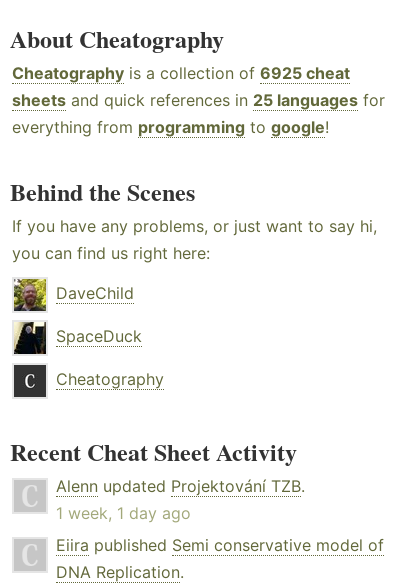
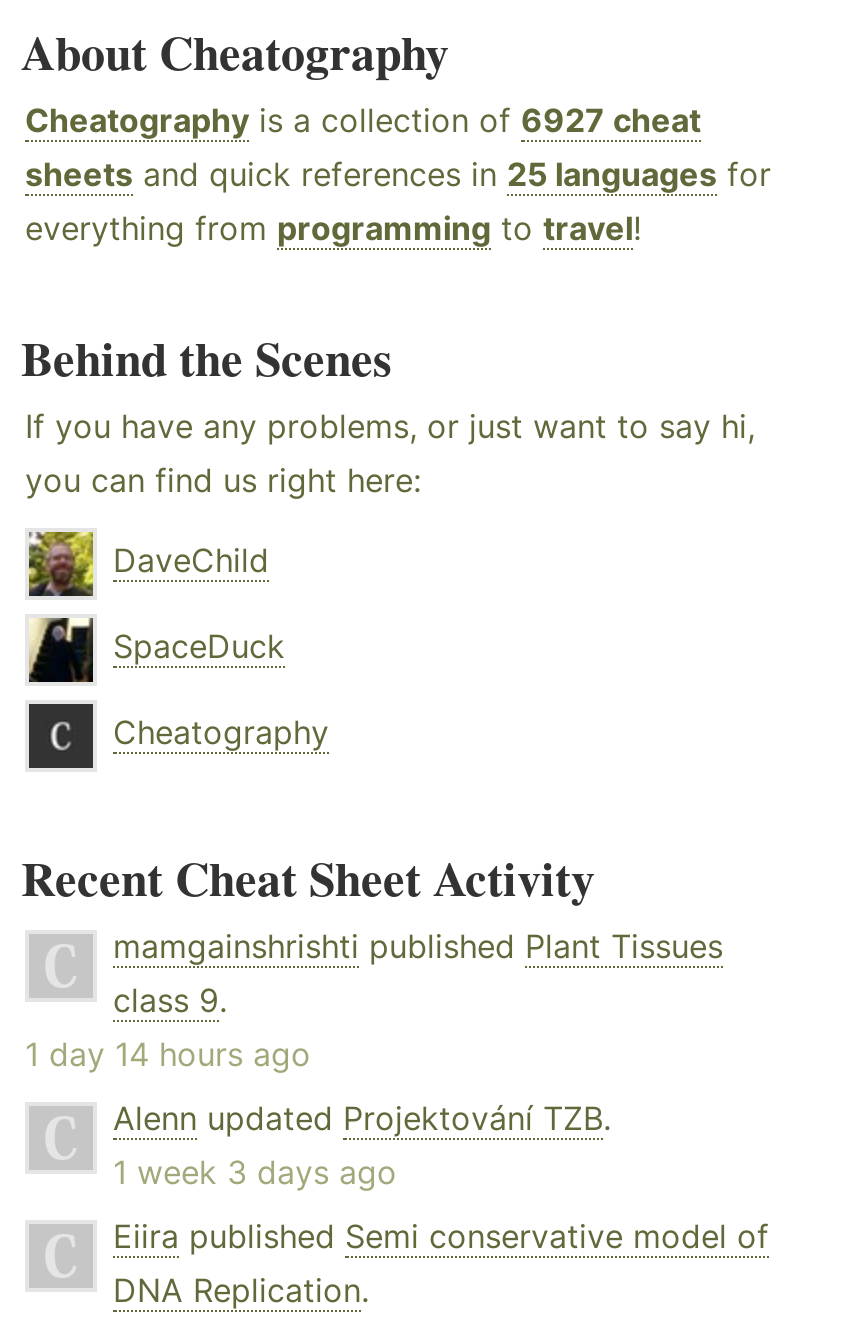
[12,63,350,83] Cheatography is a collection of 6925 cheat -> [25,100,701,140] Cheatography is a collection of 6927 cheat
[12,117,329,137] everything from programming to google! -> [25,208,641,248] everything from programming to travel!
none -> [25,926,723,1074] mamgainshrishti published Plant Tissues | class 9. | 1 day 14 hours ago
[56,503,191,523] 1 week, 1 day ago -> [113,1152,397,1192] 1 week 3 days ago

